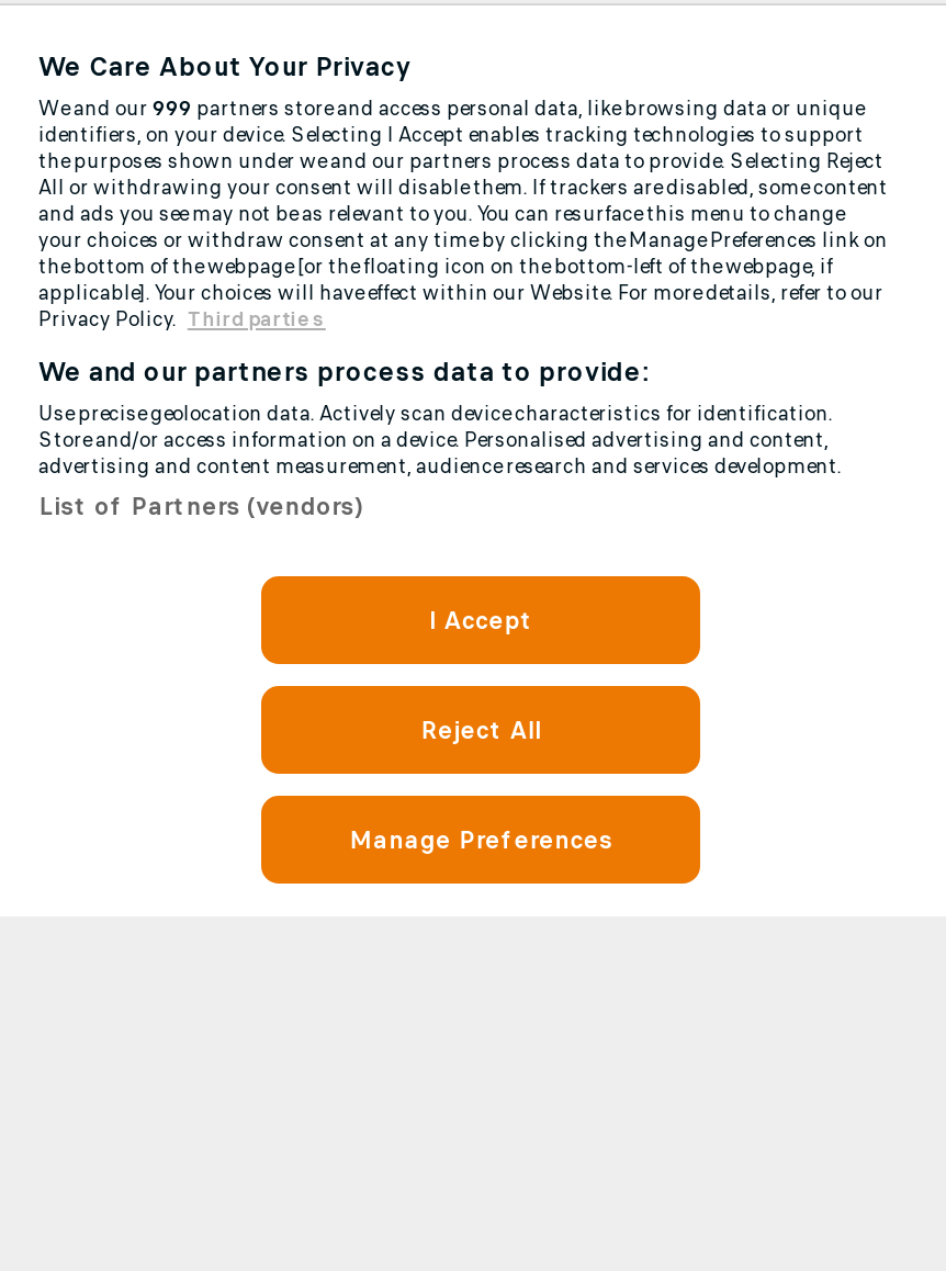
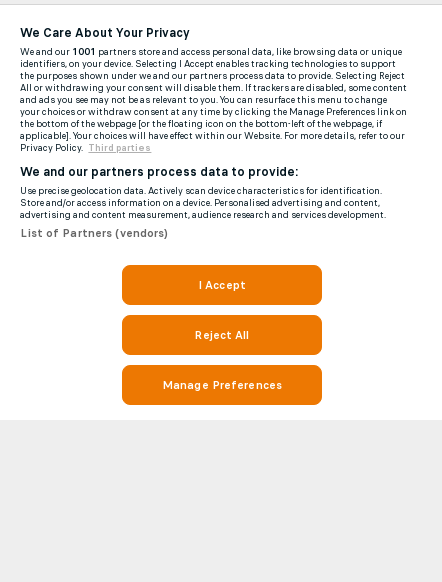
[38,95,863,122] We and our 999 partners store and access personal data, like browsing data or unique -> [20,46,402,58] We and our 1001 partners store and access personal data, like browsing data or unique

